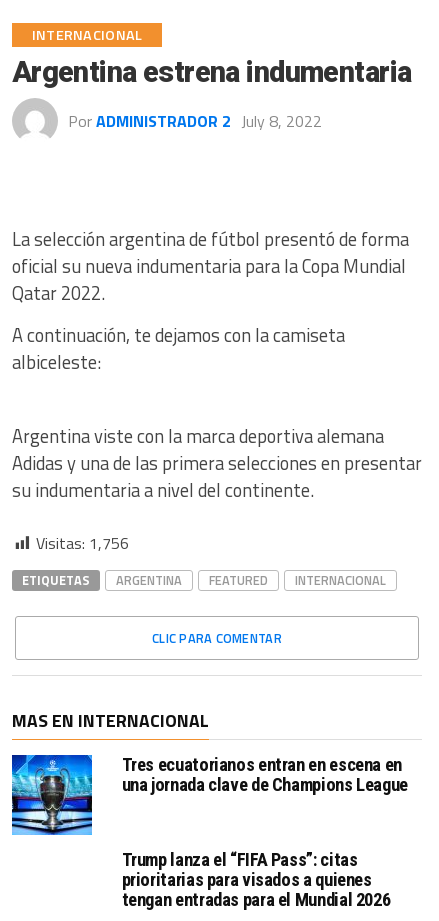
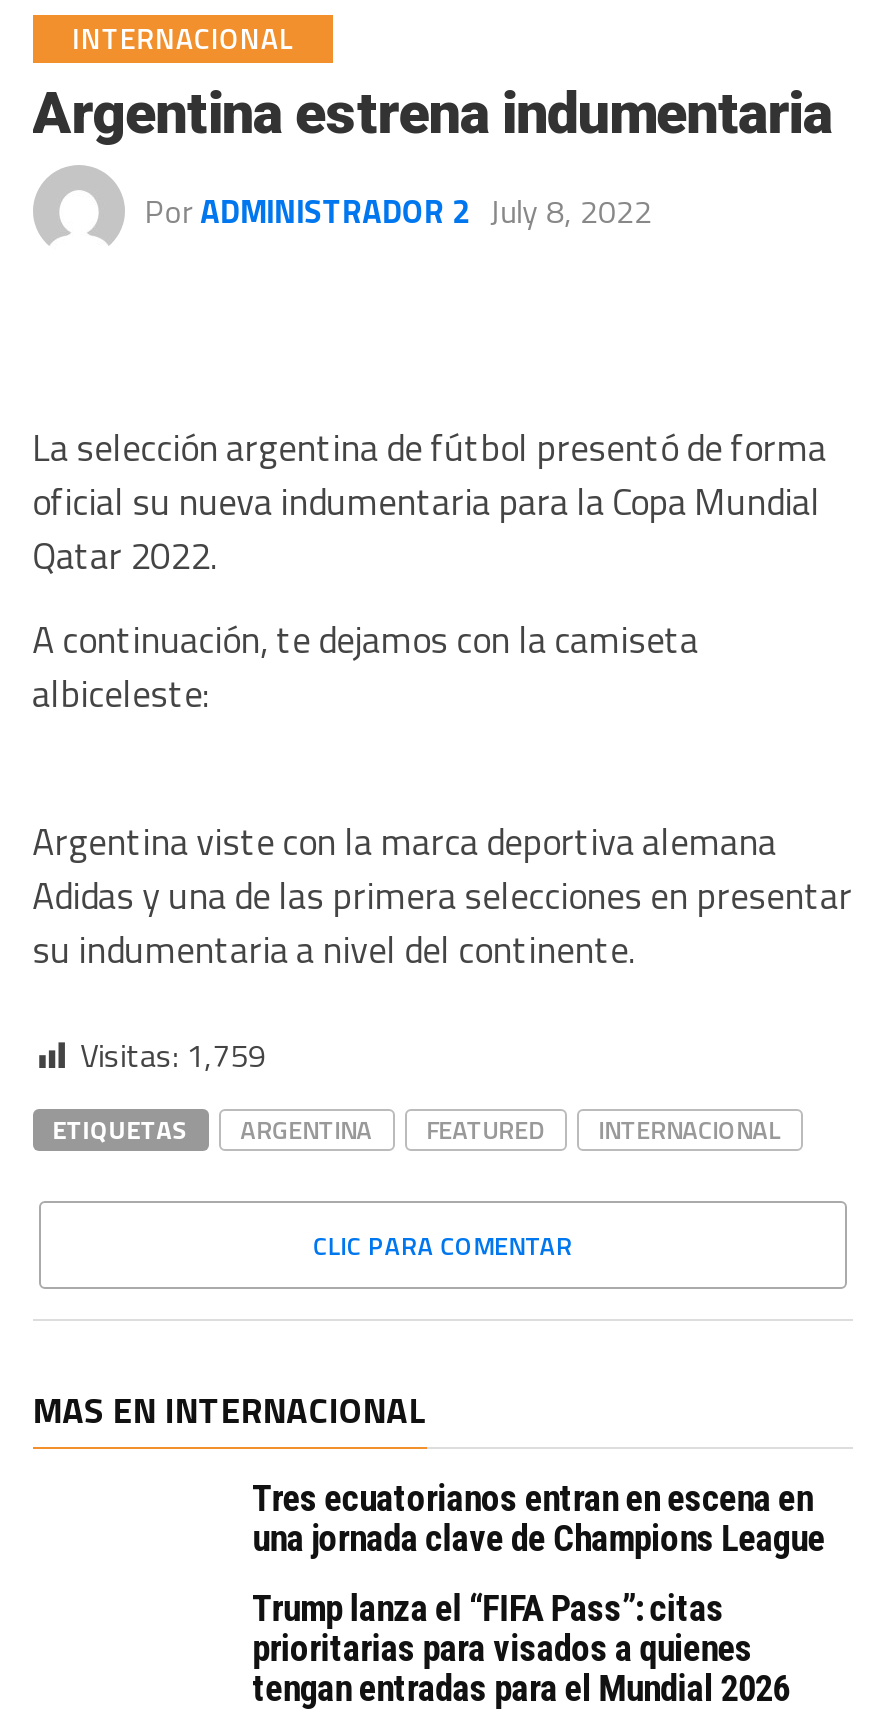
[36,531,129,555] Visitas: 1,756 -> [80,1031,266,1079] Visitas: 1,759
[11,754,93,836] [image] -> none

